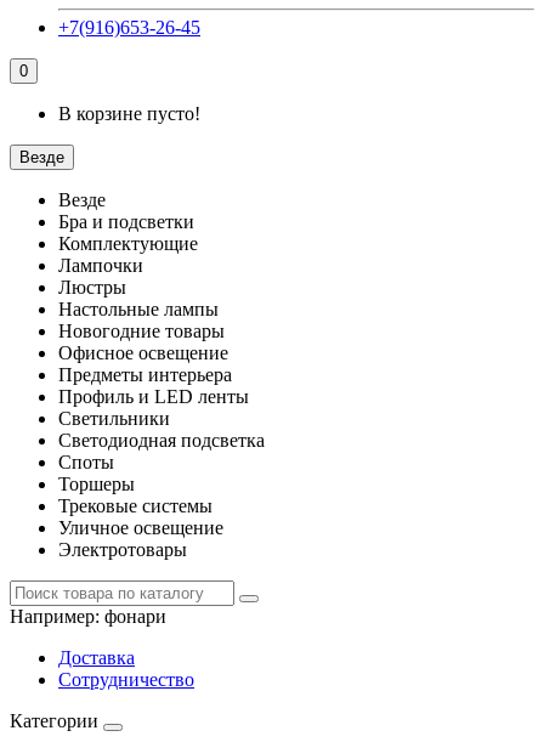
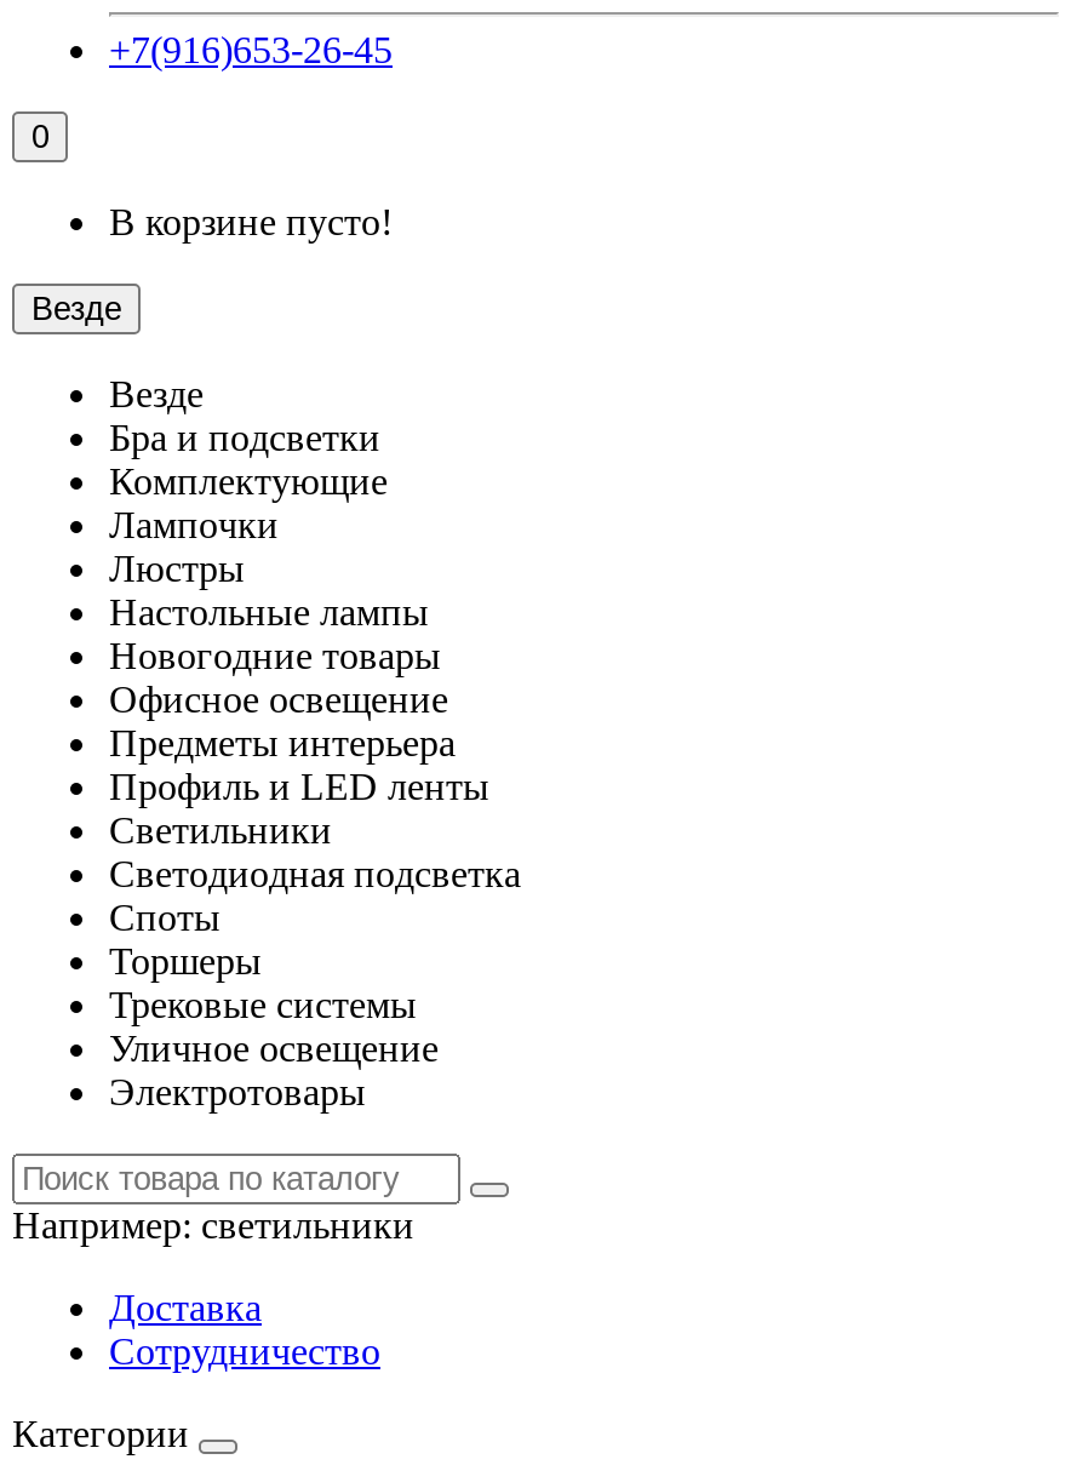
[10,606,166,627] Например:фонари -> [12,1204,414,1246] Например:светильники

